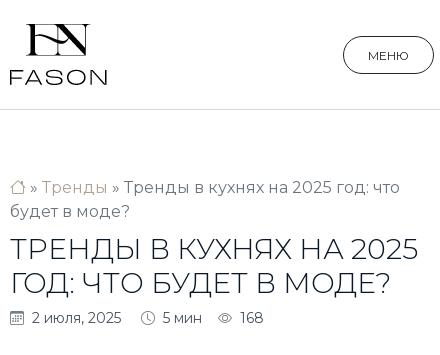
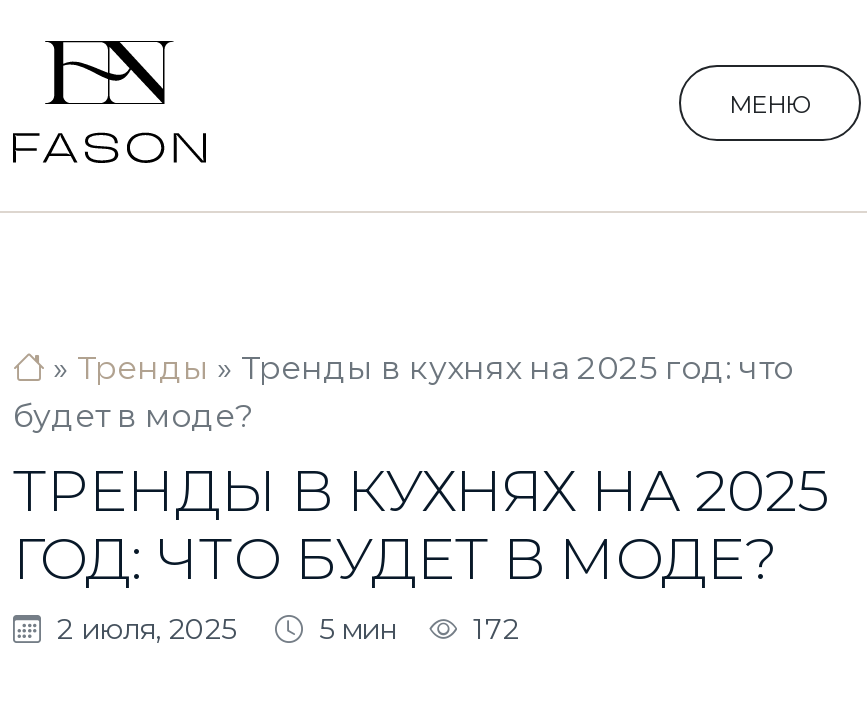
[159,309,264,327] 5 мин 168 -> [311,611,519,647] 5 мин 172

